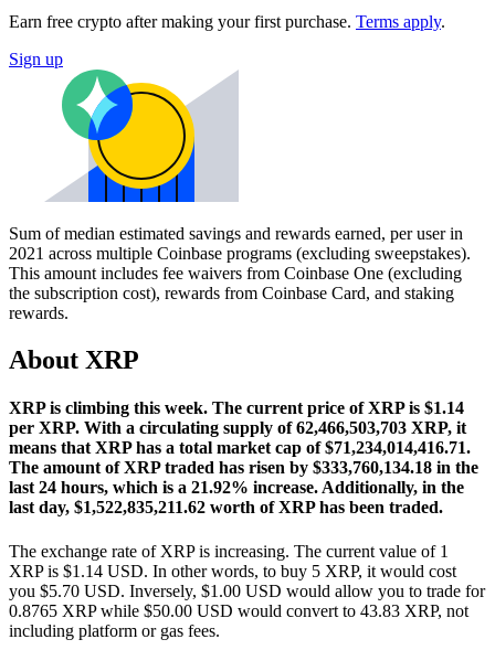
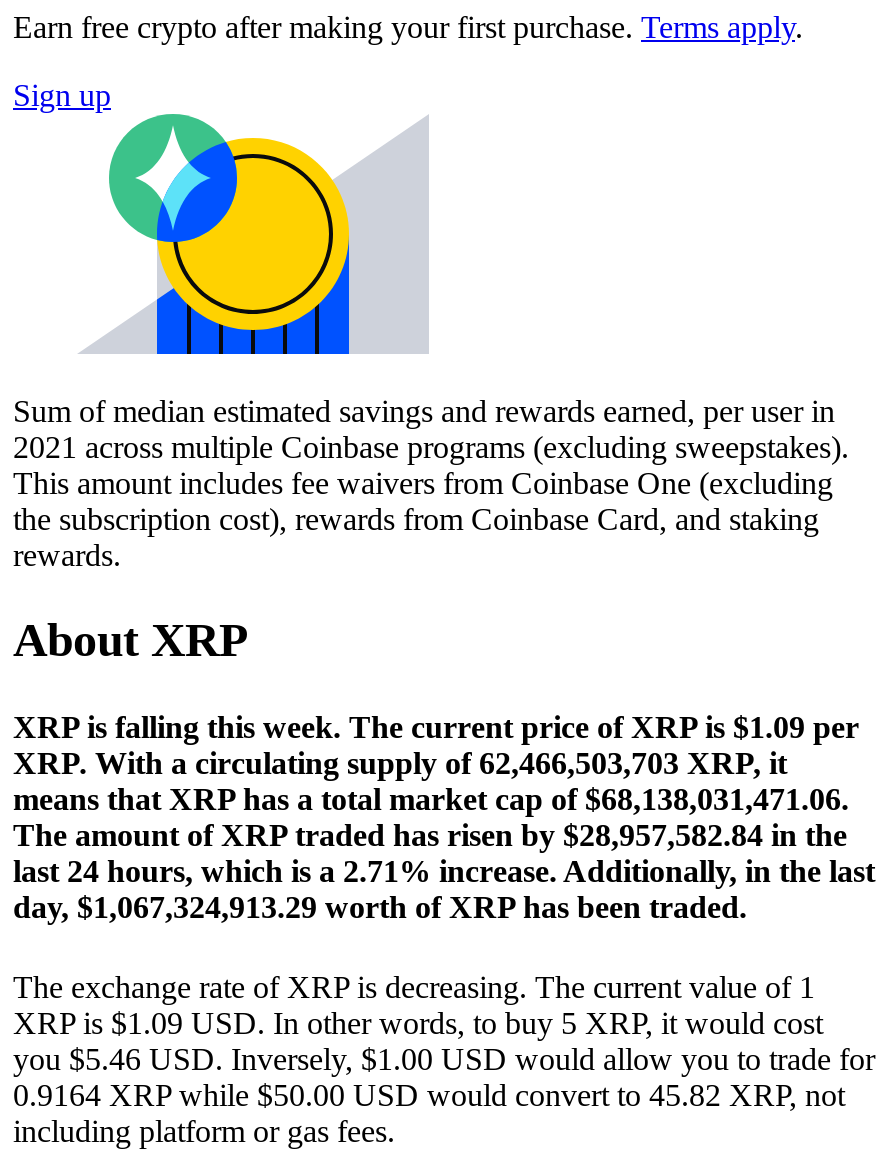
[9,399,478,517] XRP is climbing this week. The current price of XRP is $1.14 | per XRP. With a circulating supply of 62,466,503,703 XRP, it | means that XRP has a total market cap of $71,234,014,416.71. | The amount of XRP traded has risen by $333,760,134.18 in the | last 24 hours, which is a 21.92% increase. Additionally, in the | last day, $1,522,835,211.62 worth of XRP has been traded. -> [13,710,875,924] XRP is falling this week. The current price of XRP is $1.09 per | XRP. With a circulating supply of 62,466,503,703 XRP, it | means that XRP has a total market cap of $68,138,031,471.06. | The amount of XRP traded has risen by $28,957,582.84 in the | last 24 hours, which is a 2.71% increase. Additionally, in the last | day, $1,067,324,913.29 worth of XRP has been traded.
[9,541,485,620] The exchange rate of XRP is increasing. The current value of 1 | XRP is $1.14 USD. In other words, to buy 5 XRP, it would cost | you $5.70 USD. Inversely, $1.00 USD would allow you to trade for | 0.8765 XRP while $50.00 USD would convert to 43.83 XRP, not -> [13,969,875,1111] The exchange rate of XRP is decreasing. The current value of 1 | XRP is $1.09 USD. In other words, to buy 5 XRP, it would cost | you $5.46 USD. Inversely, $1.00 USD would allow you to trade for | 0.9164 XRP while $50.00 USD would convert to 45.82 XRP, not

